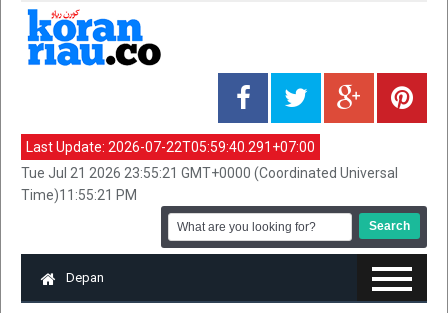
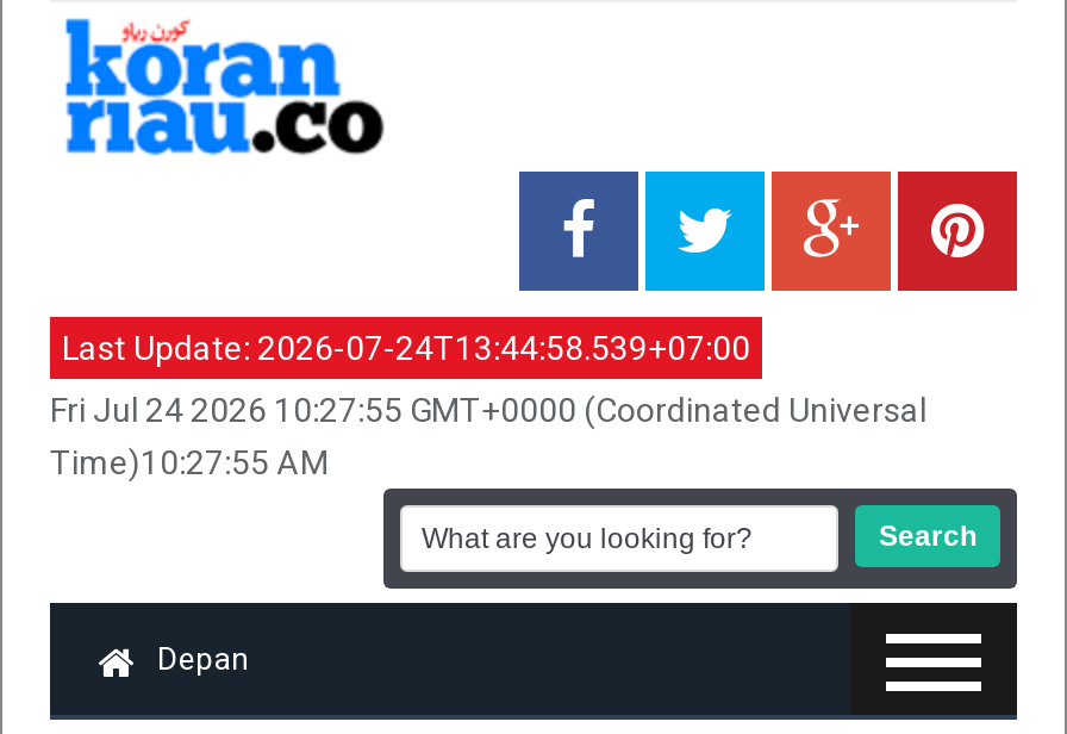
[26,139,315,155] Last Update: 2026-07-22T05:59:40.291+07:00 -> [62,329,750,367] Last Update: 2026-07-24T13:44:58.539+07:00
[21,165,398,203] Tue Jul 21 2026 23:55:21 GMT+0000 (Coordinated Universal | Time)11:55:21 PM -> [50,391,926,481] Fri Jul 24 2026 10:27:55 GMT+0000 (Coordinated Universal | Time)10:27:55 AM

